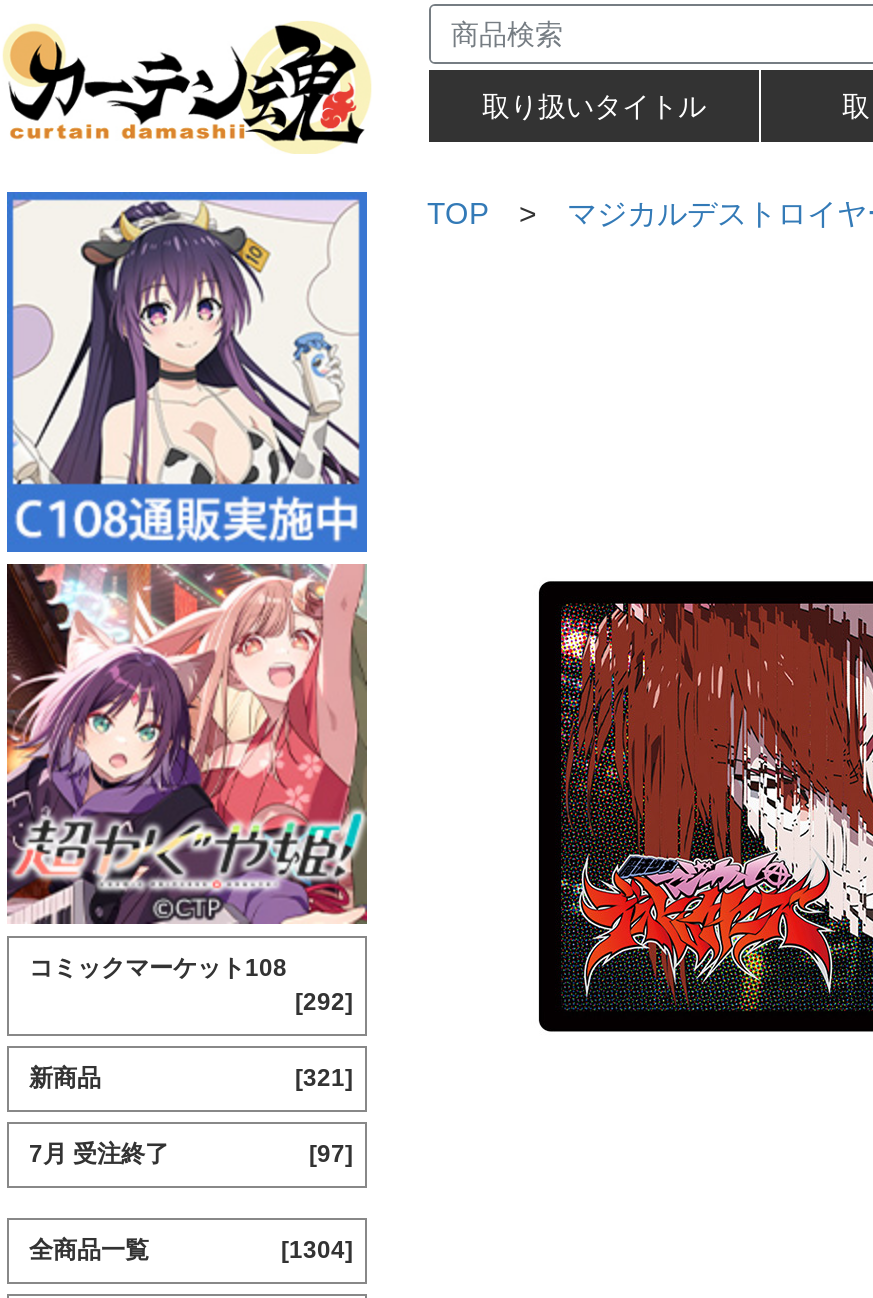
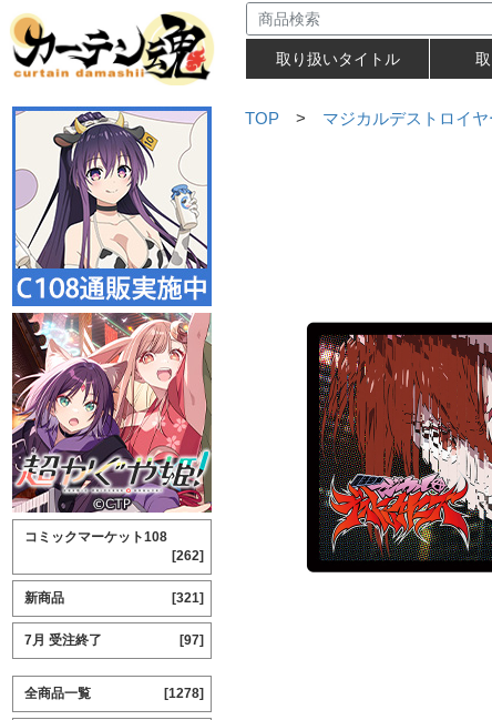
[295,988,353,1016] [292] -> [172,548,204,564] [262]
[281,1236,353,1264] [1304] -> [164,686,204,701] [1278]

